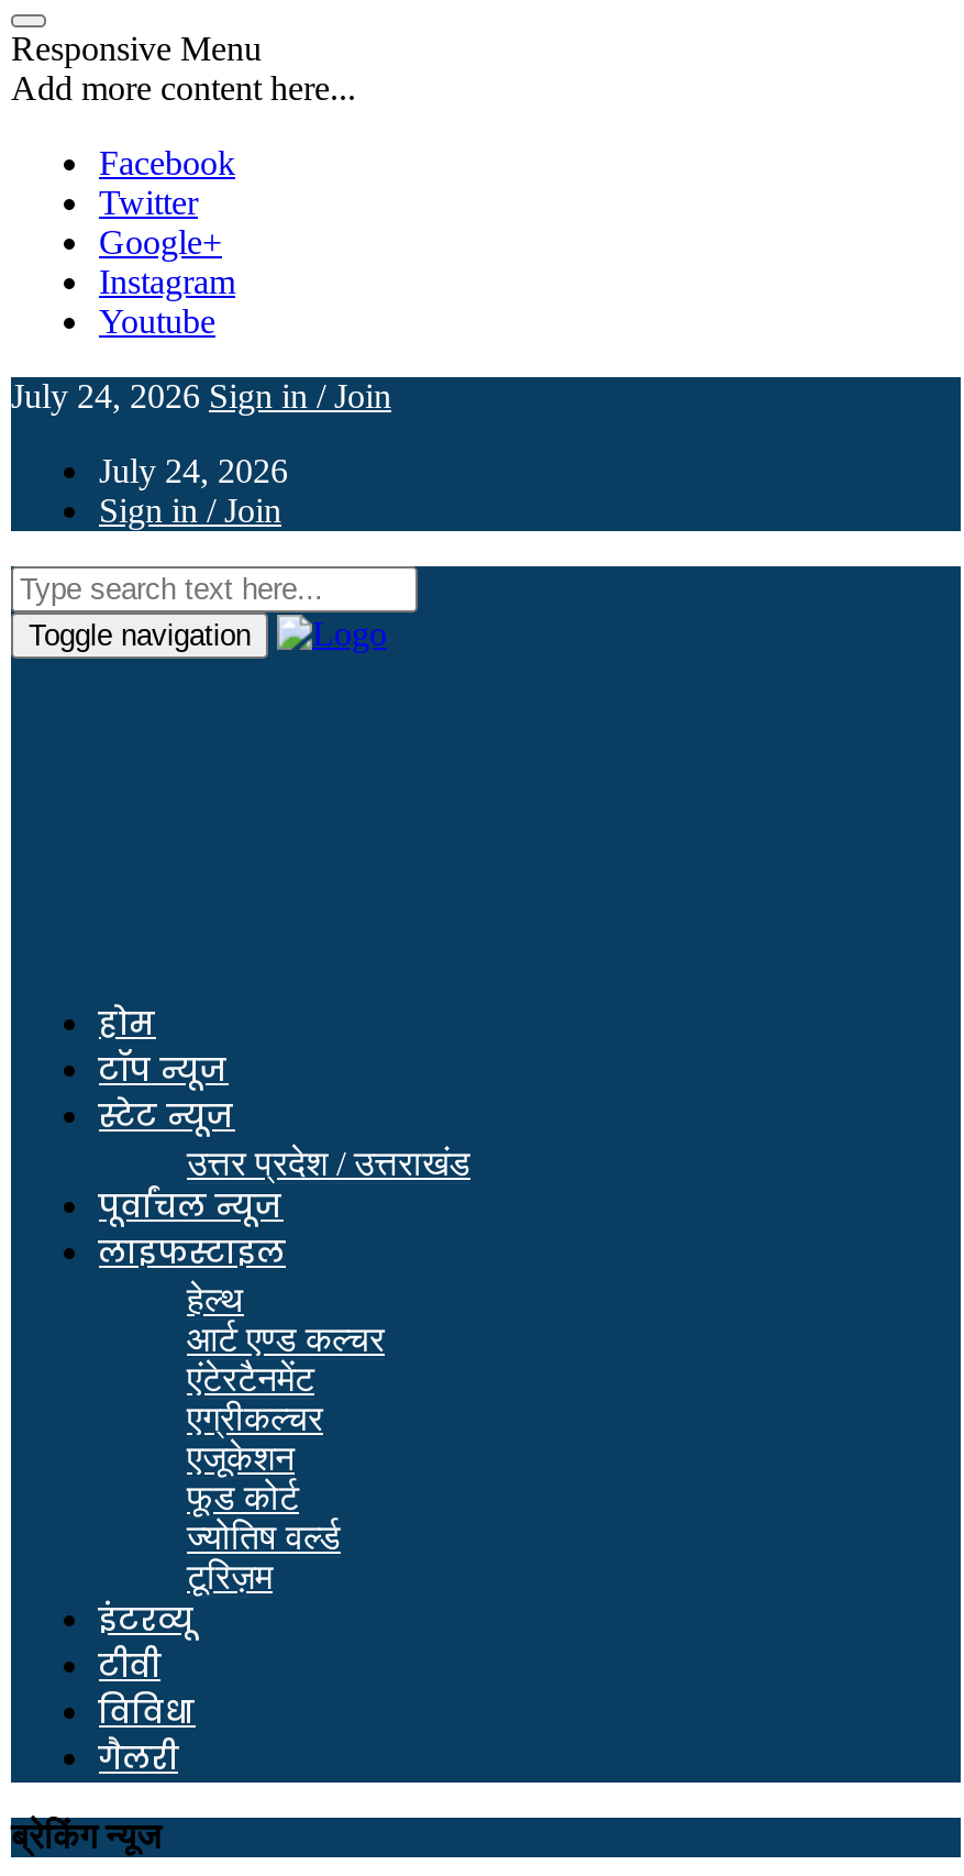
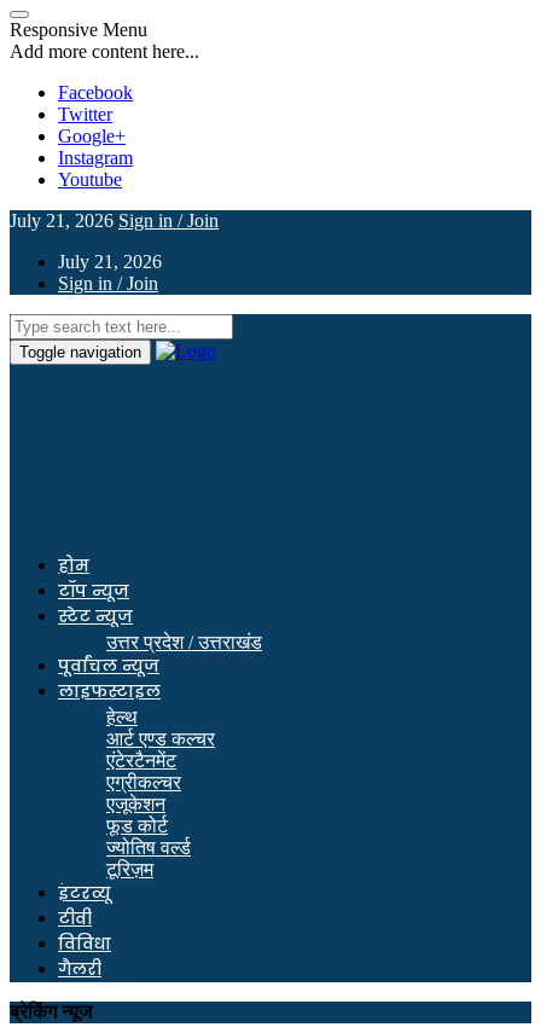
[11,377,391,415] July 24, 2026 Sign in / Join -> [10,210,219,231] July 21, 2026 Sign in / Join
[99,452,288,489] July 24, 2026 -> [58,251,162,272] July 21, 2026

